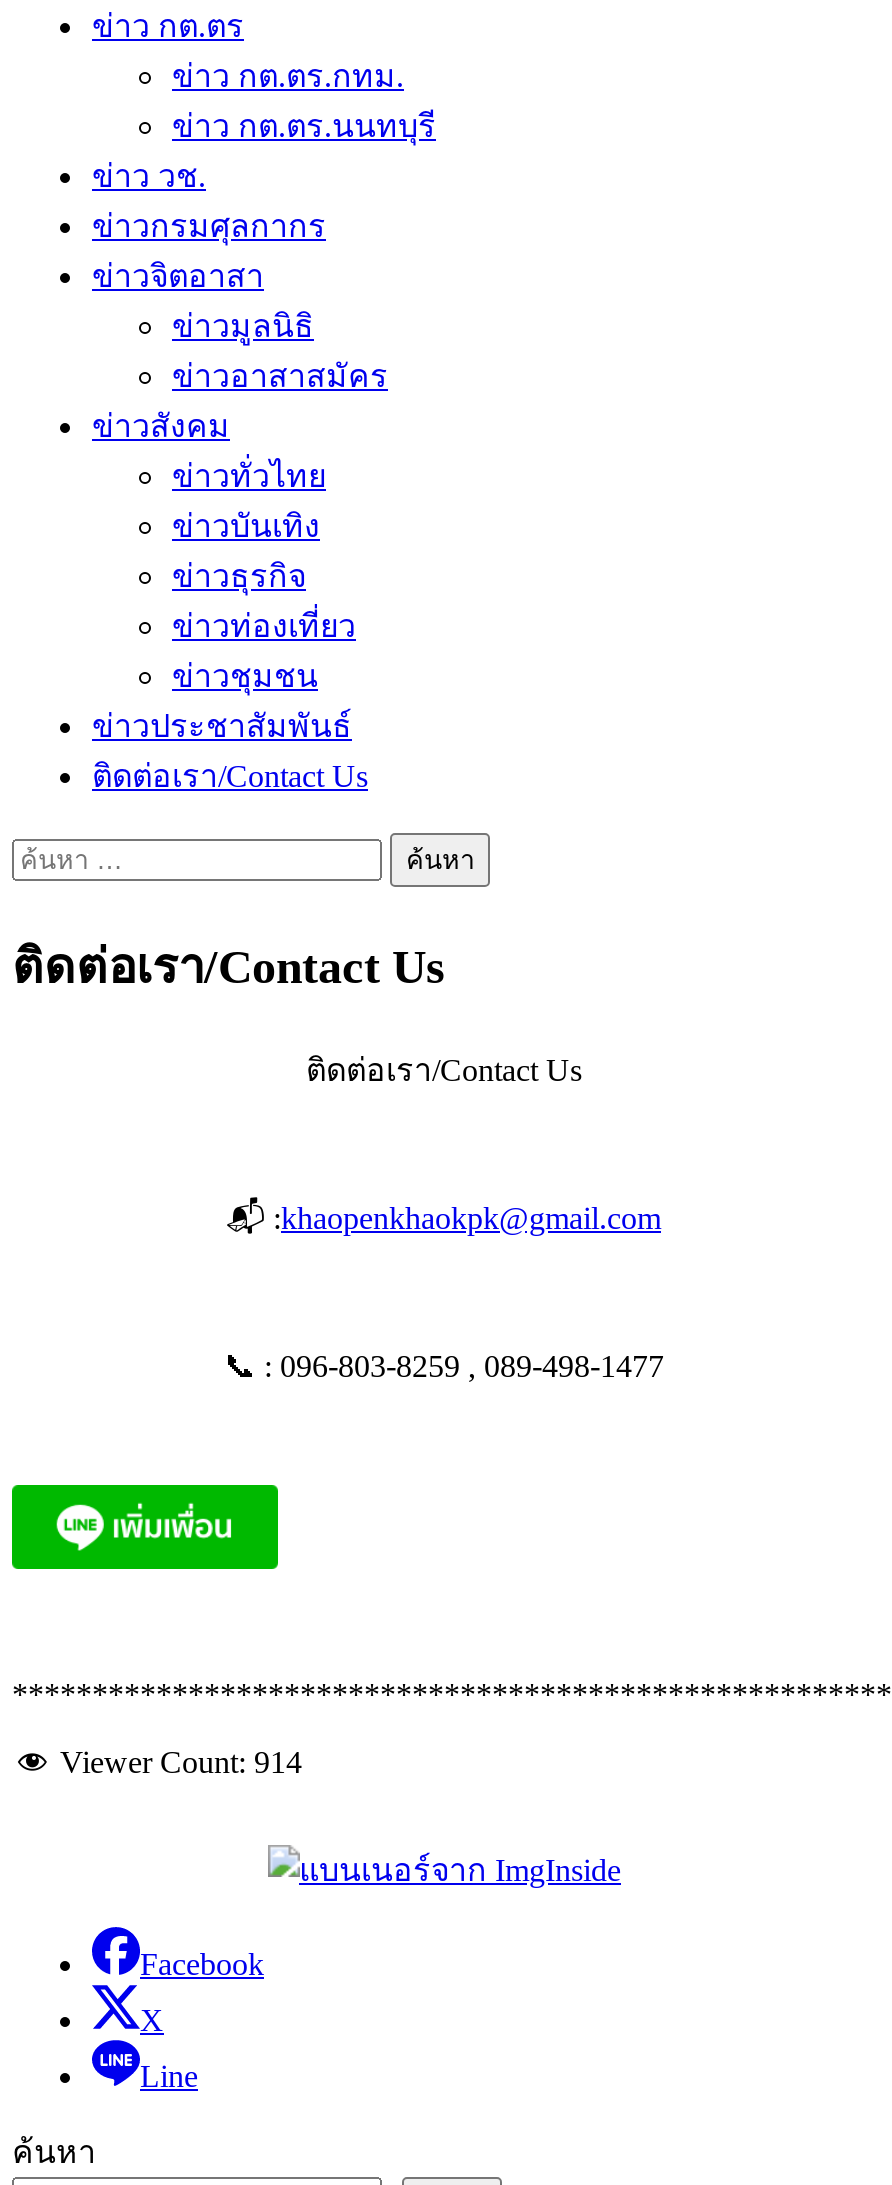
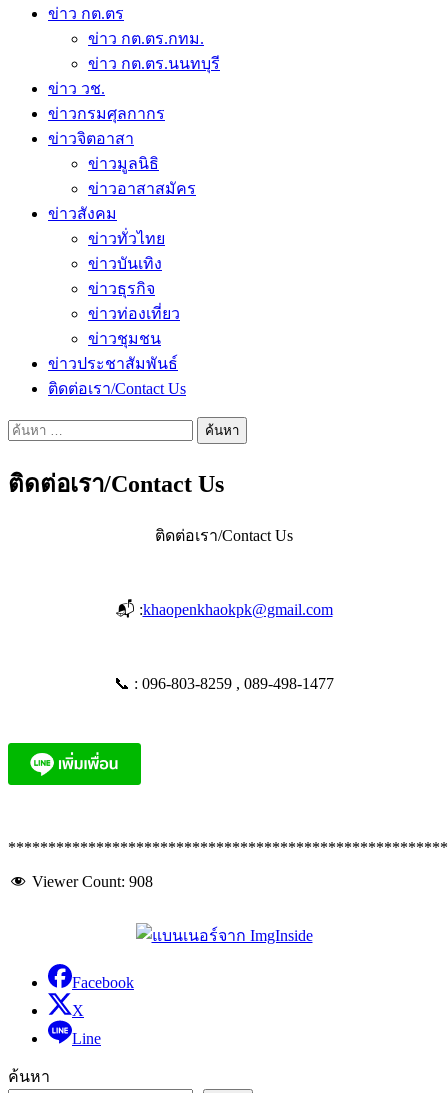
[60,1745,302,1779] Viewer Count: 914 -> [32,873,153,890] Viewer Count: 908

